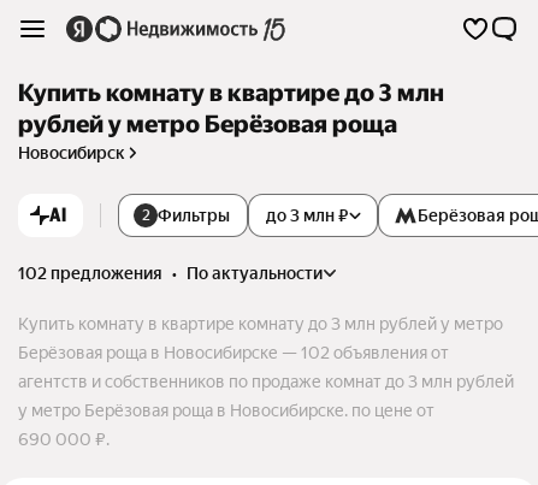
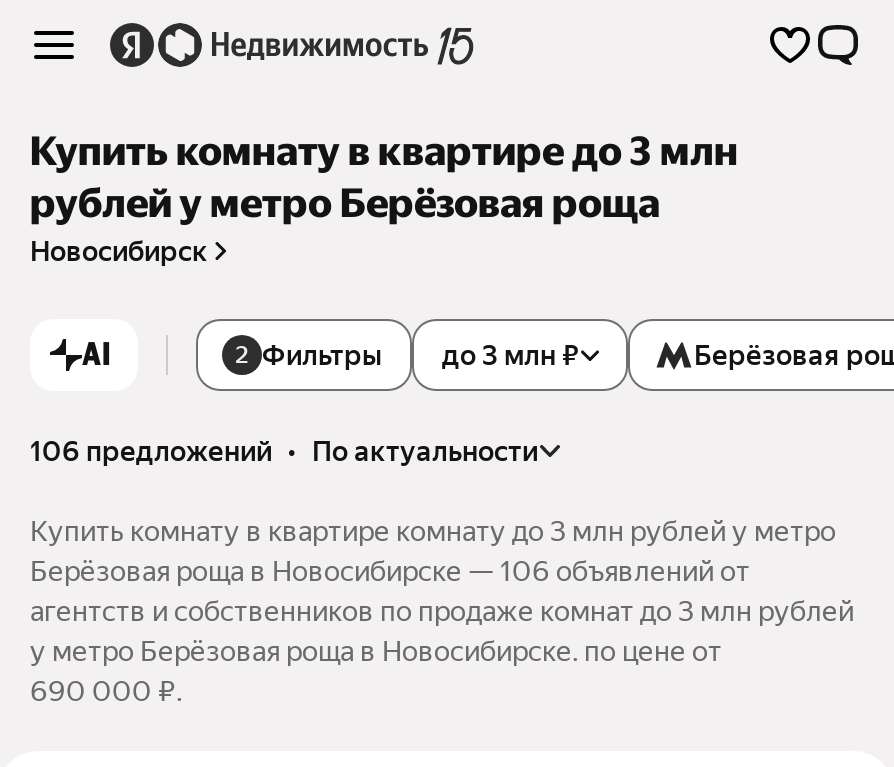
[18,264,323,283] 102 предложения • по актуальности -> [30,435,538,467] 106 предложений • по актуальности
[18,343,449,362] Берёзовая роща в Новосибирске — 102 объявления от -> [30,555,750,587] Берёзовая роща в Новосибирске — 106 объявлений от

